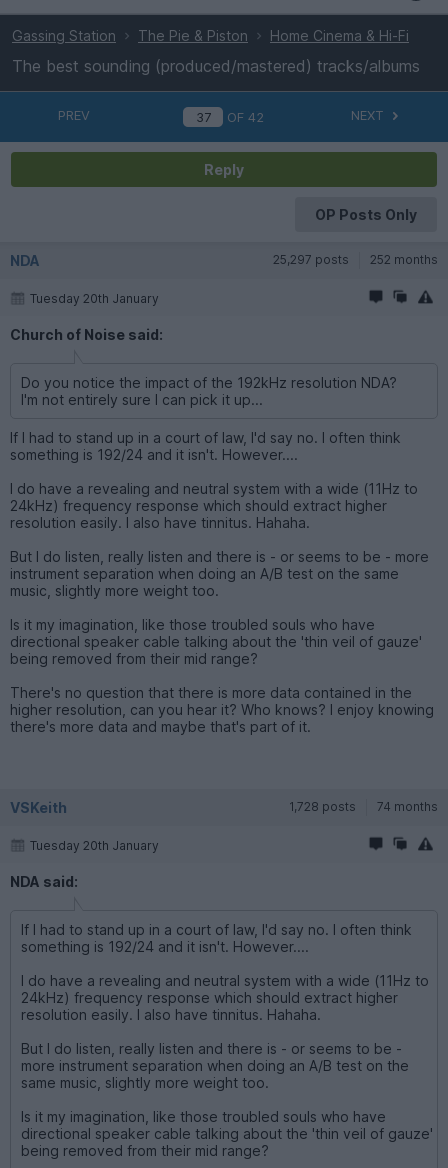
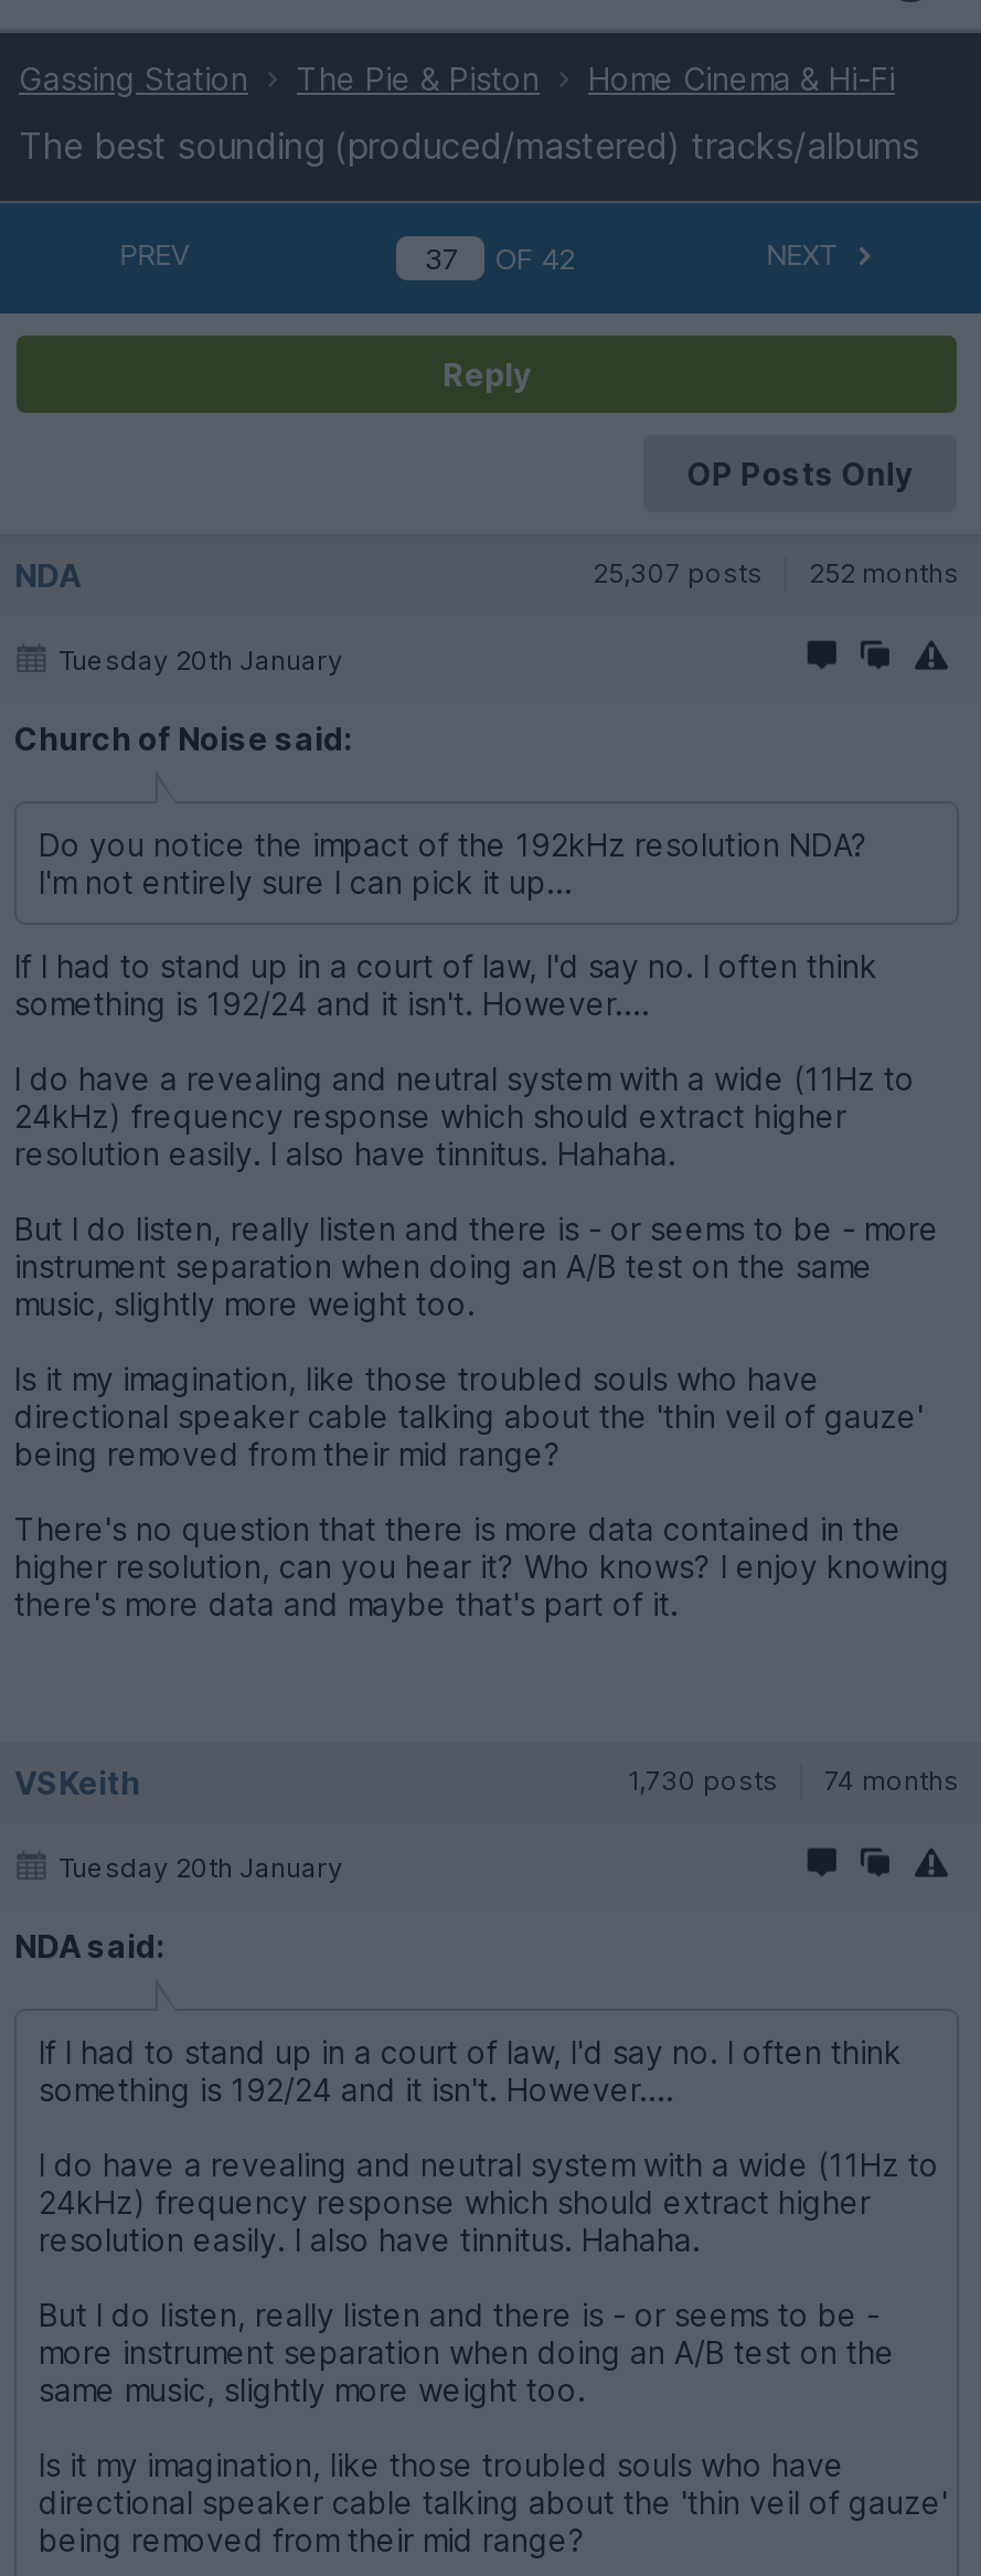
[273,252,438,267] 25,297 posts 252 months -> [593,556,959,589] 25,307 posts 252 months
[289,799,438,814] 1,728 posts 74 months -> [628,1763,959,1796] 1,730 posts 74 months

